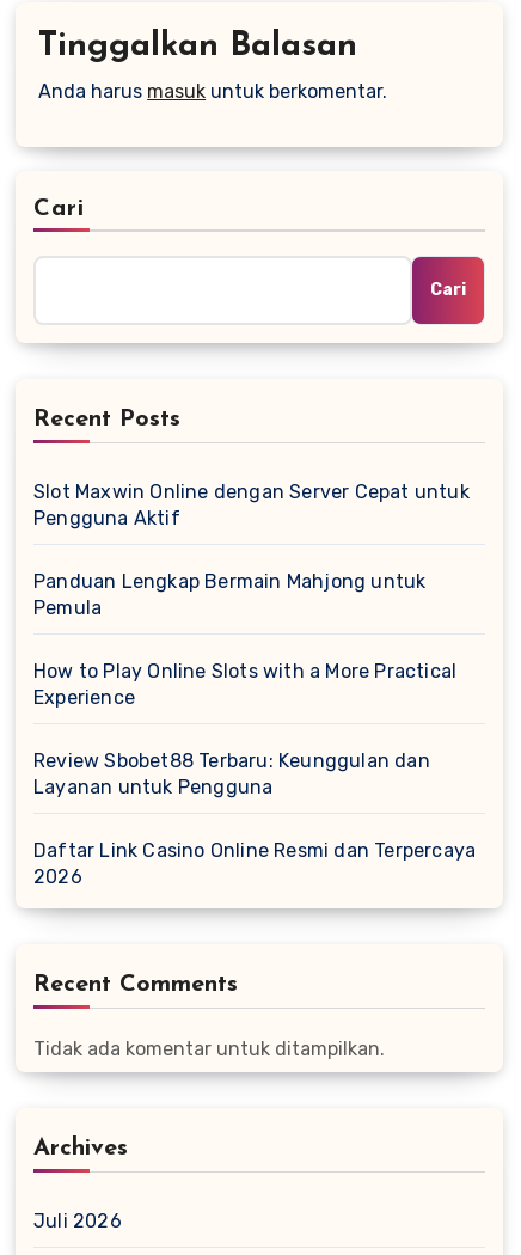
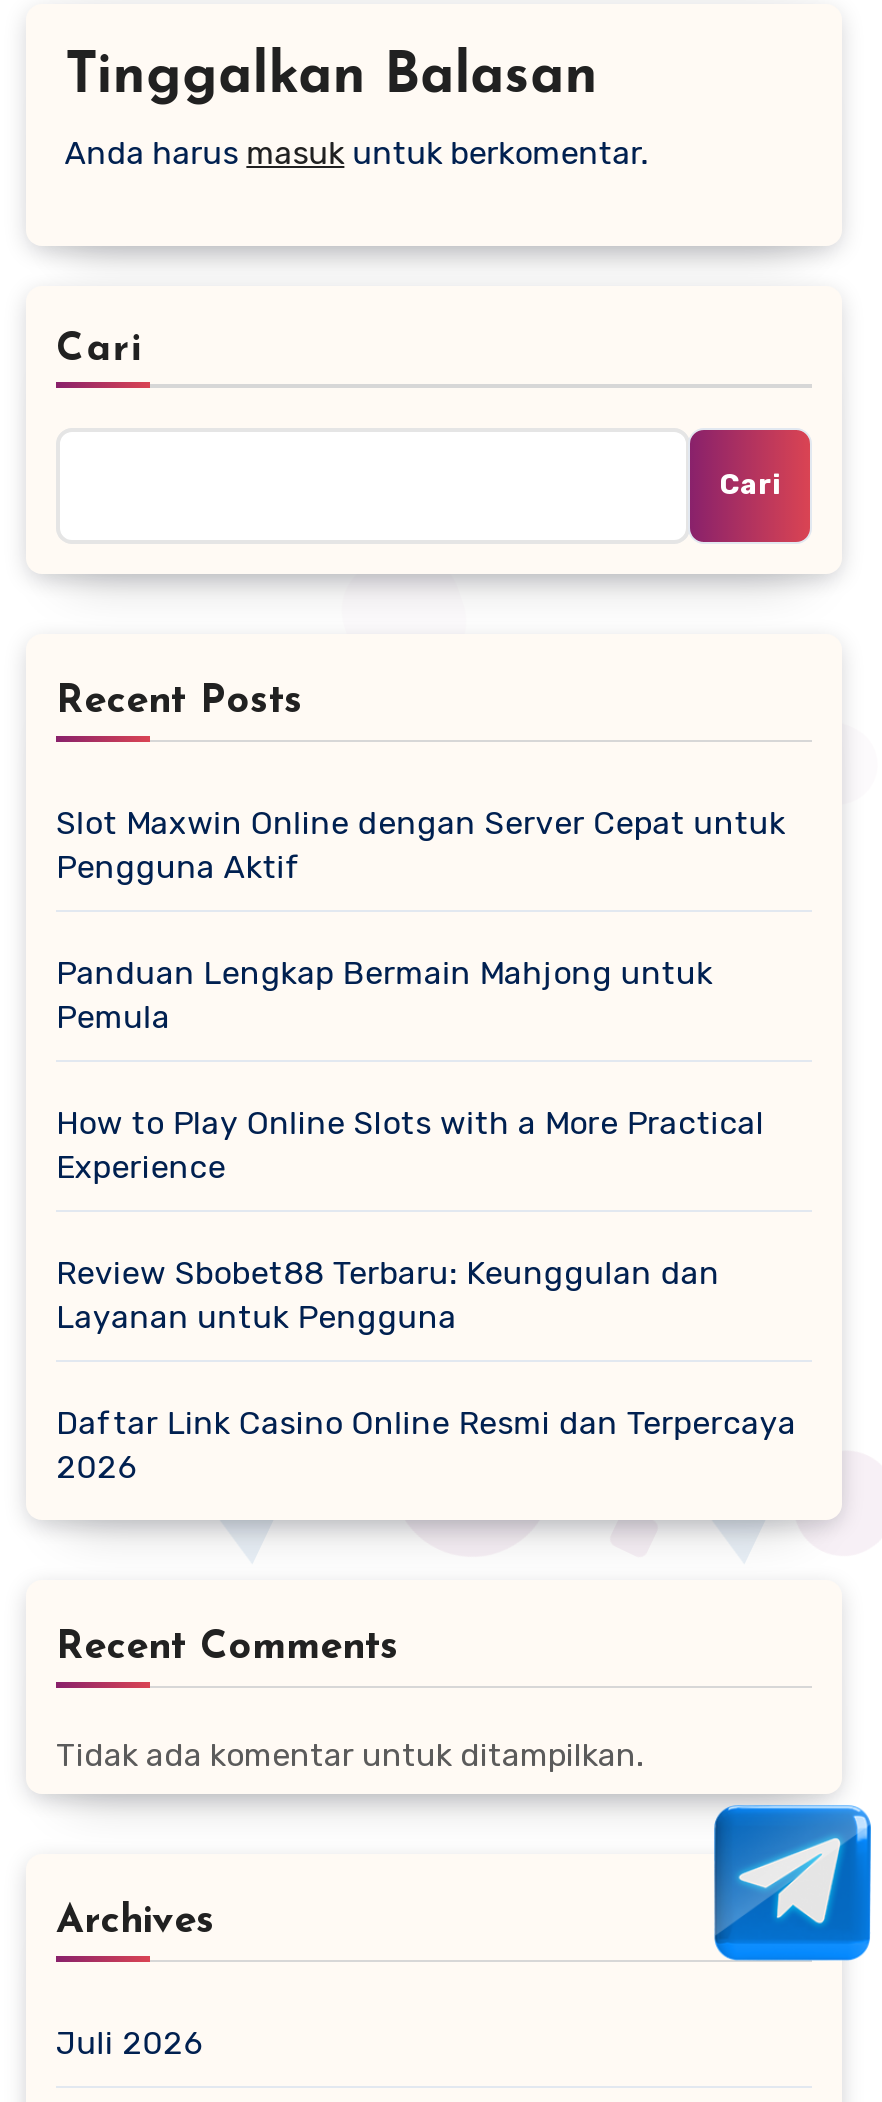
none -> [712,1804,874,1962] [image]

